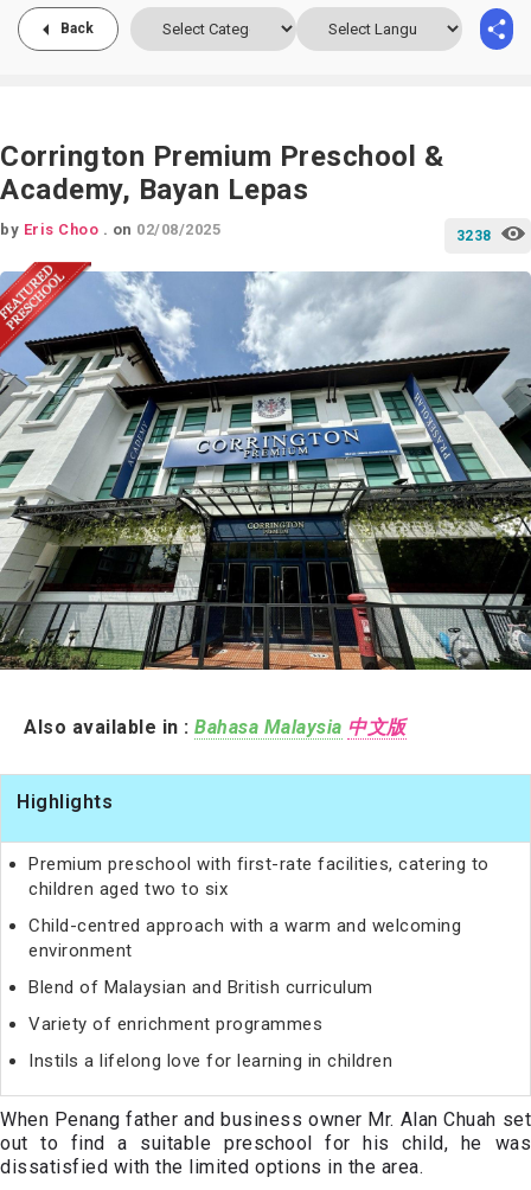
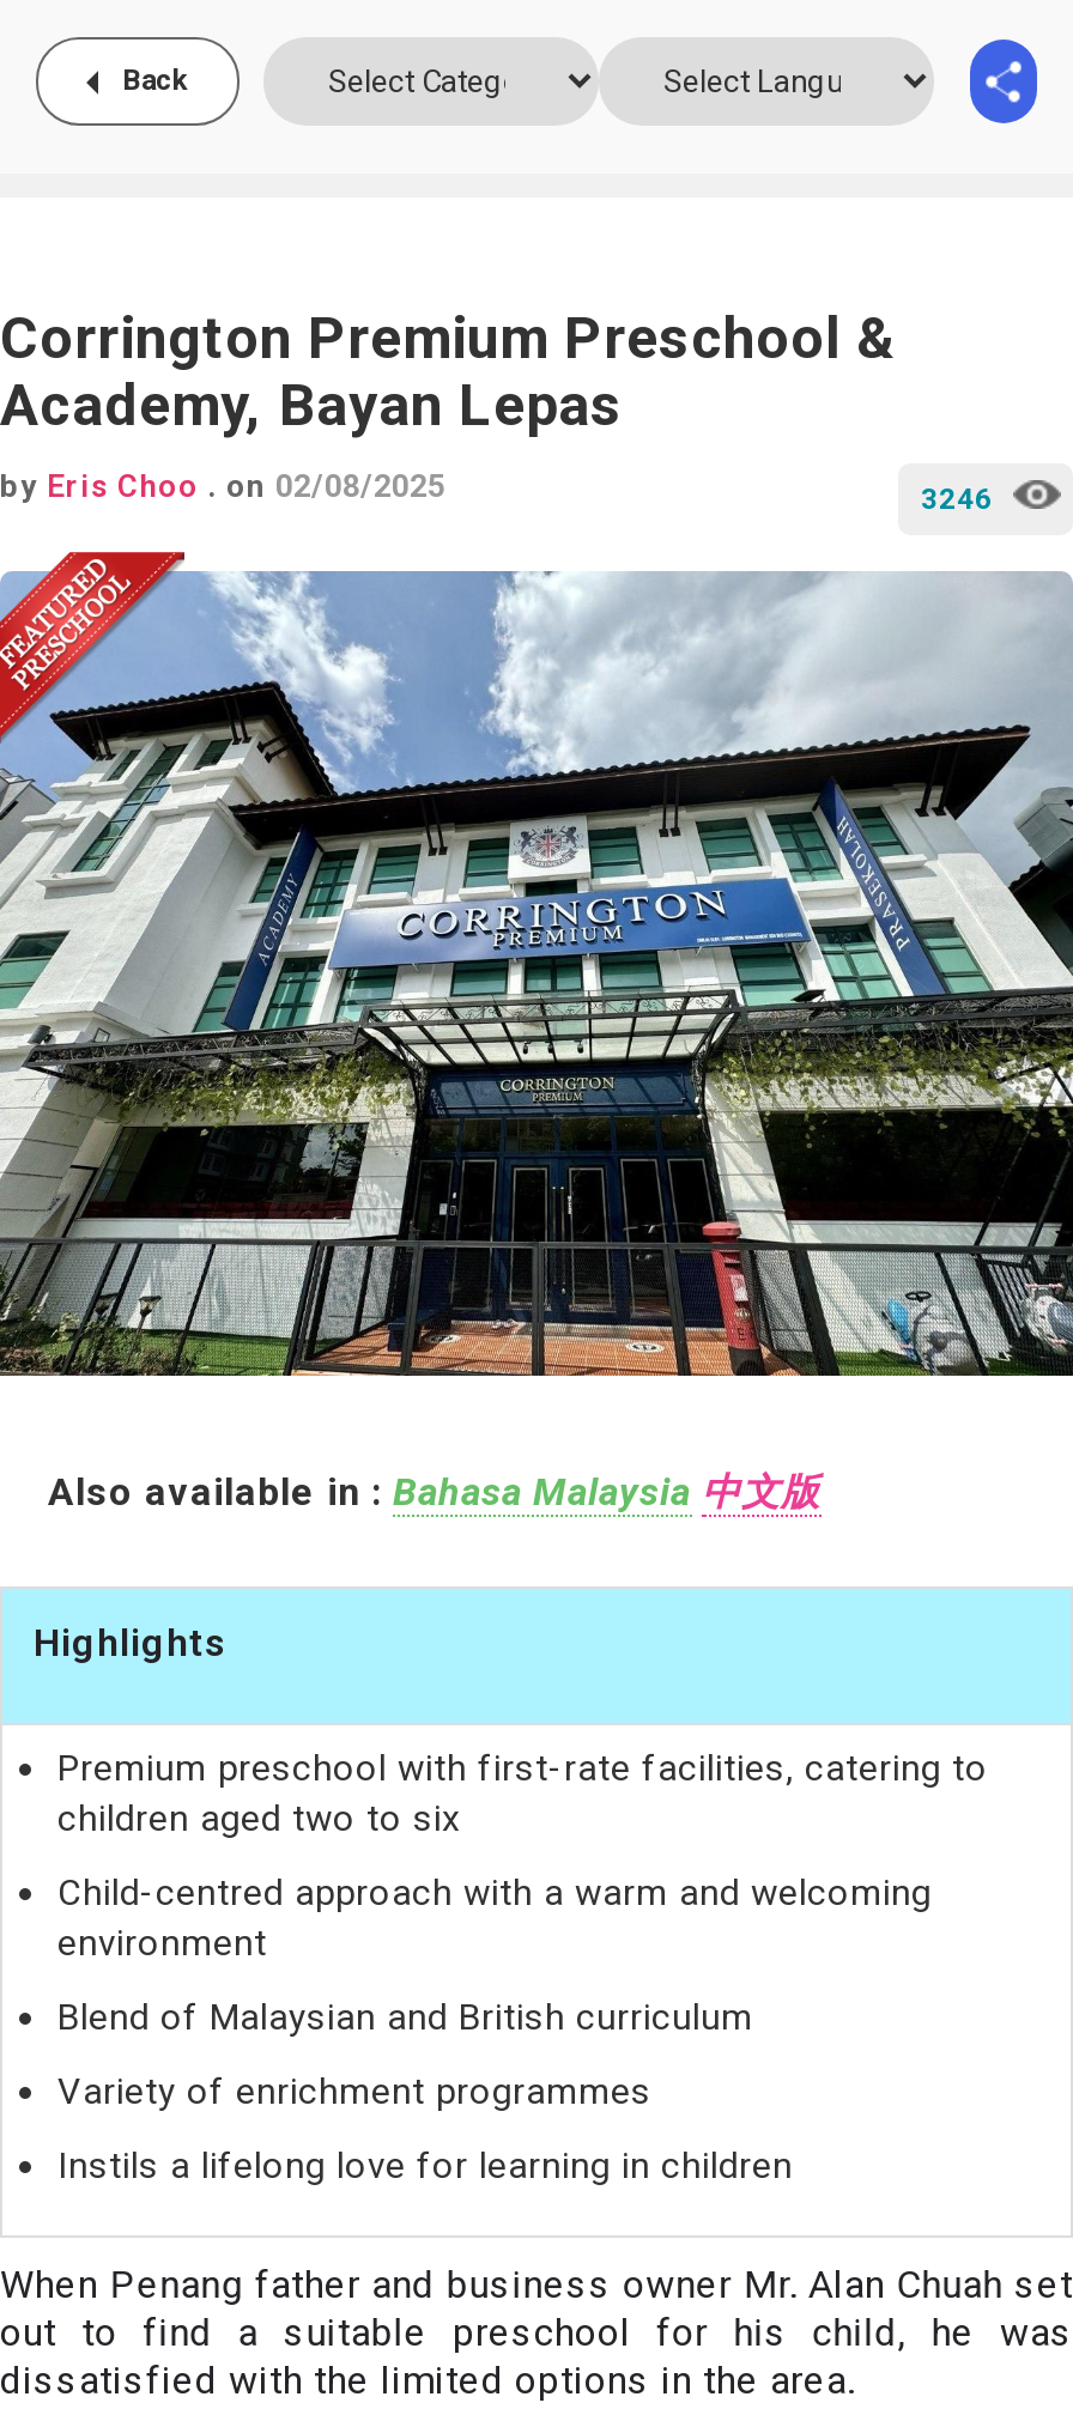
[456,228,491,245] 3238 -> [921,483,993,517] 3246

